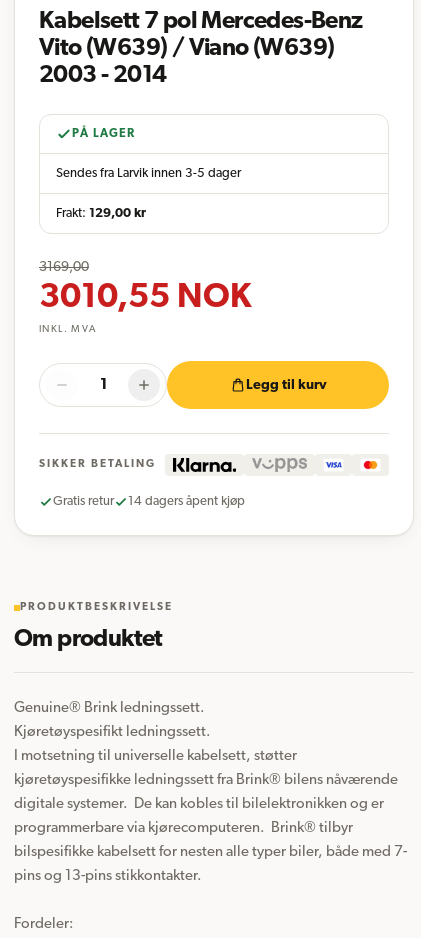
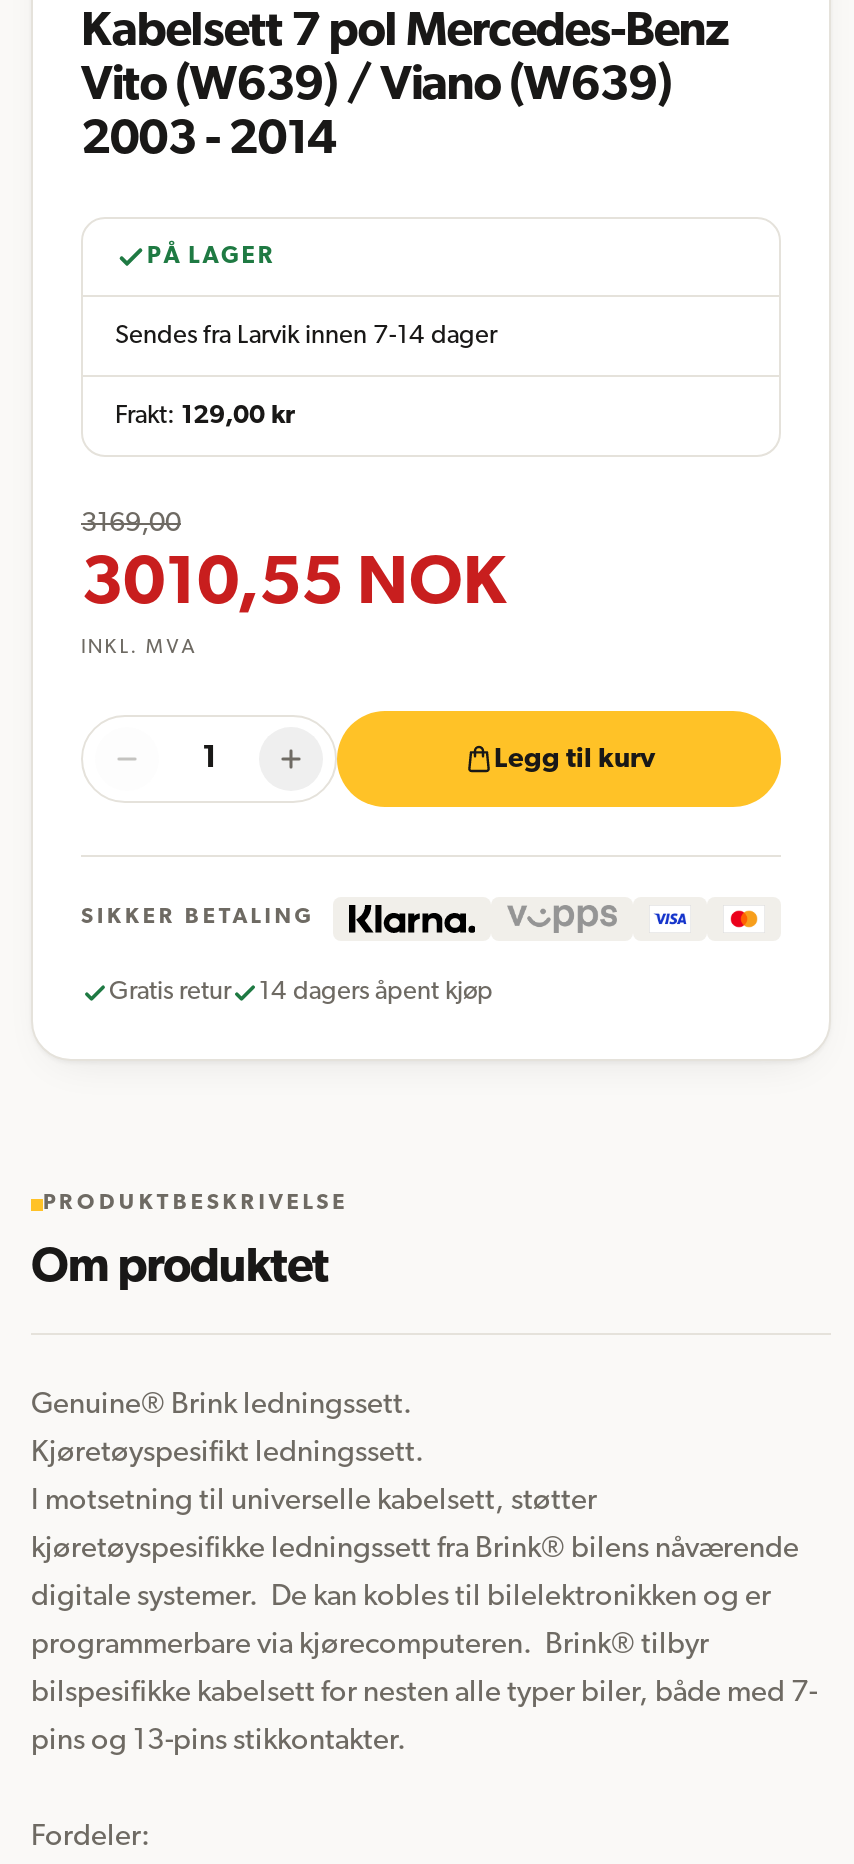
[56,167,241,180] Sendes fra Larvik innen 3-5 dager -> [115,323,497,349] Sendes fra Larvik innen 7-14 dager

